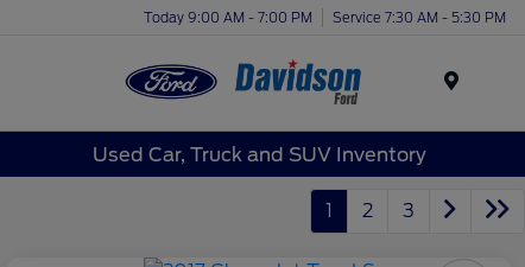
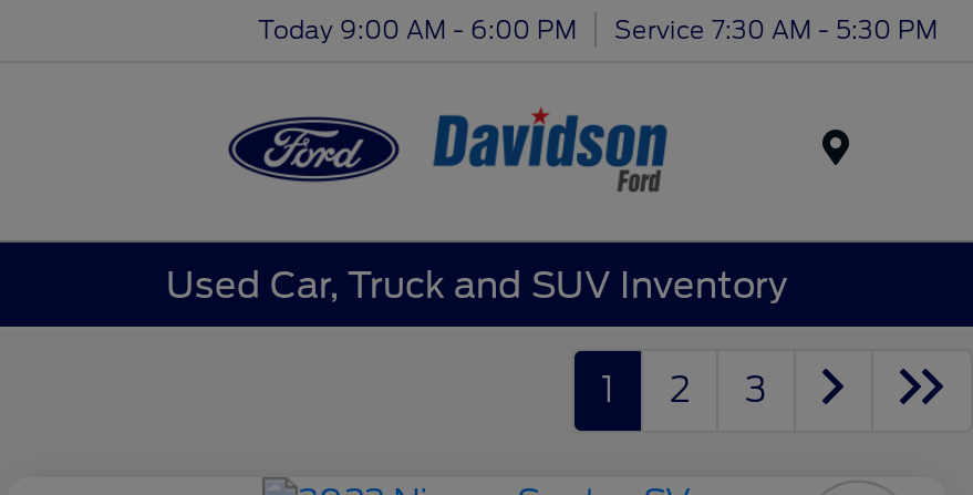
[144,9,506,26] Today 9:00 AM - 7:00 PM Service 7:30 AM - 5:30 PM -> [258,13,938,44] Today 9:00 AM - 6:00 PM Service 7:30 AM - 5:30 PM

